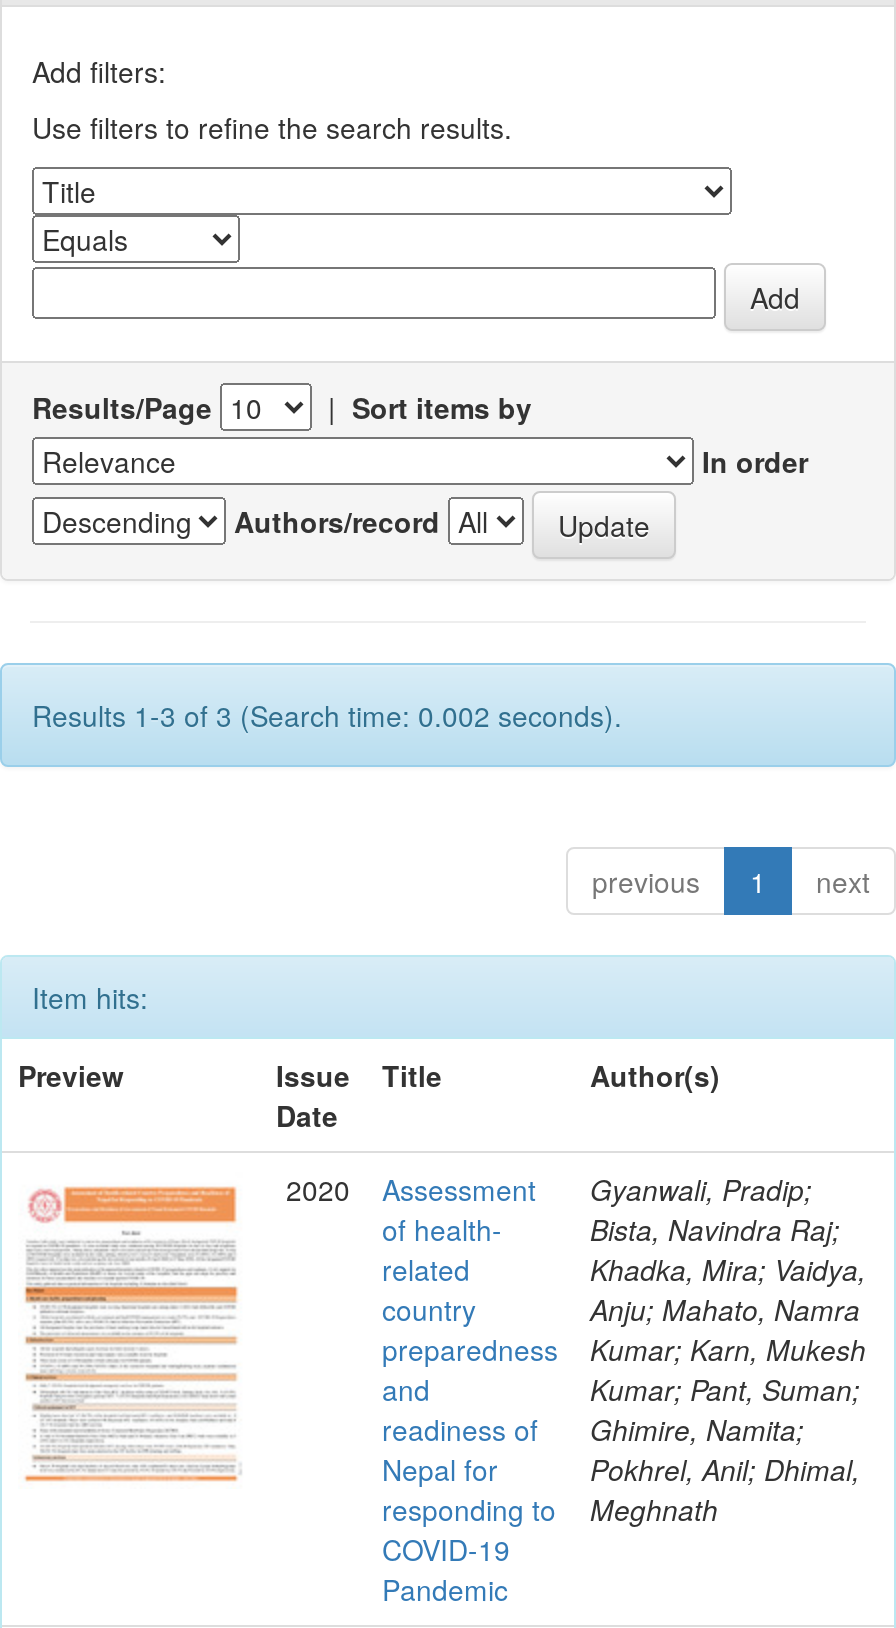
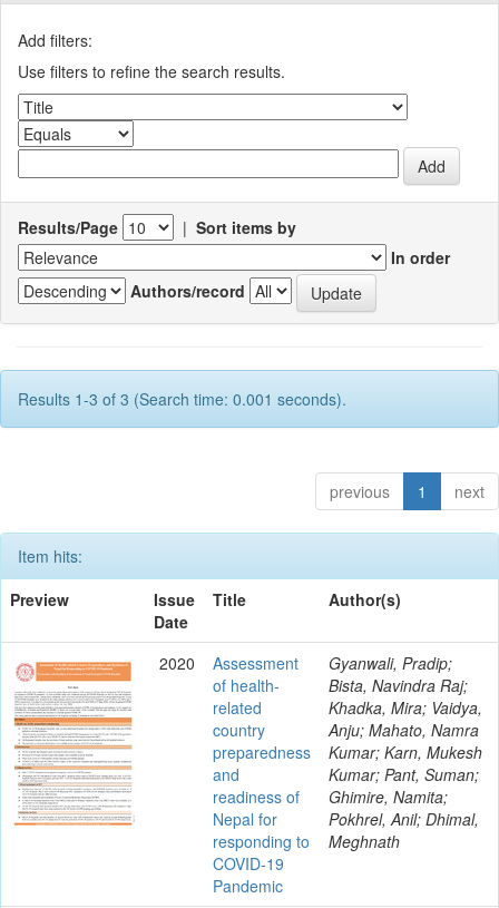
[32,695,622,735] Results 1-3 of 3 (Search time: 0.002 seconds). -> [18,388,346,410] Results 1-3 of 3 (Search time: 0.001 seconds).

